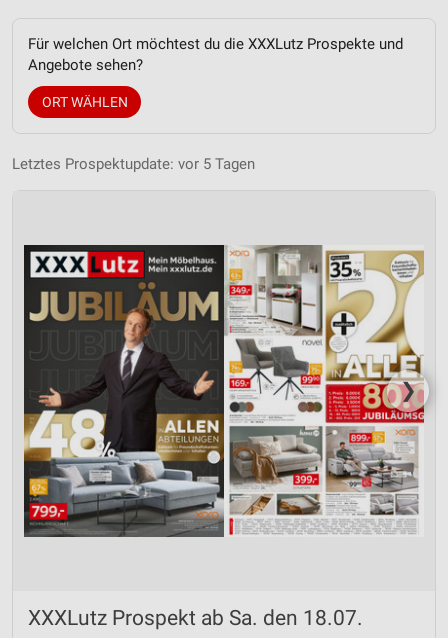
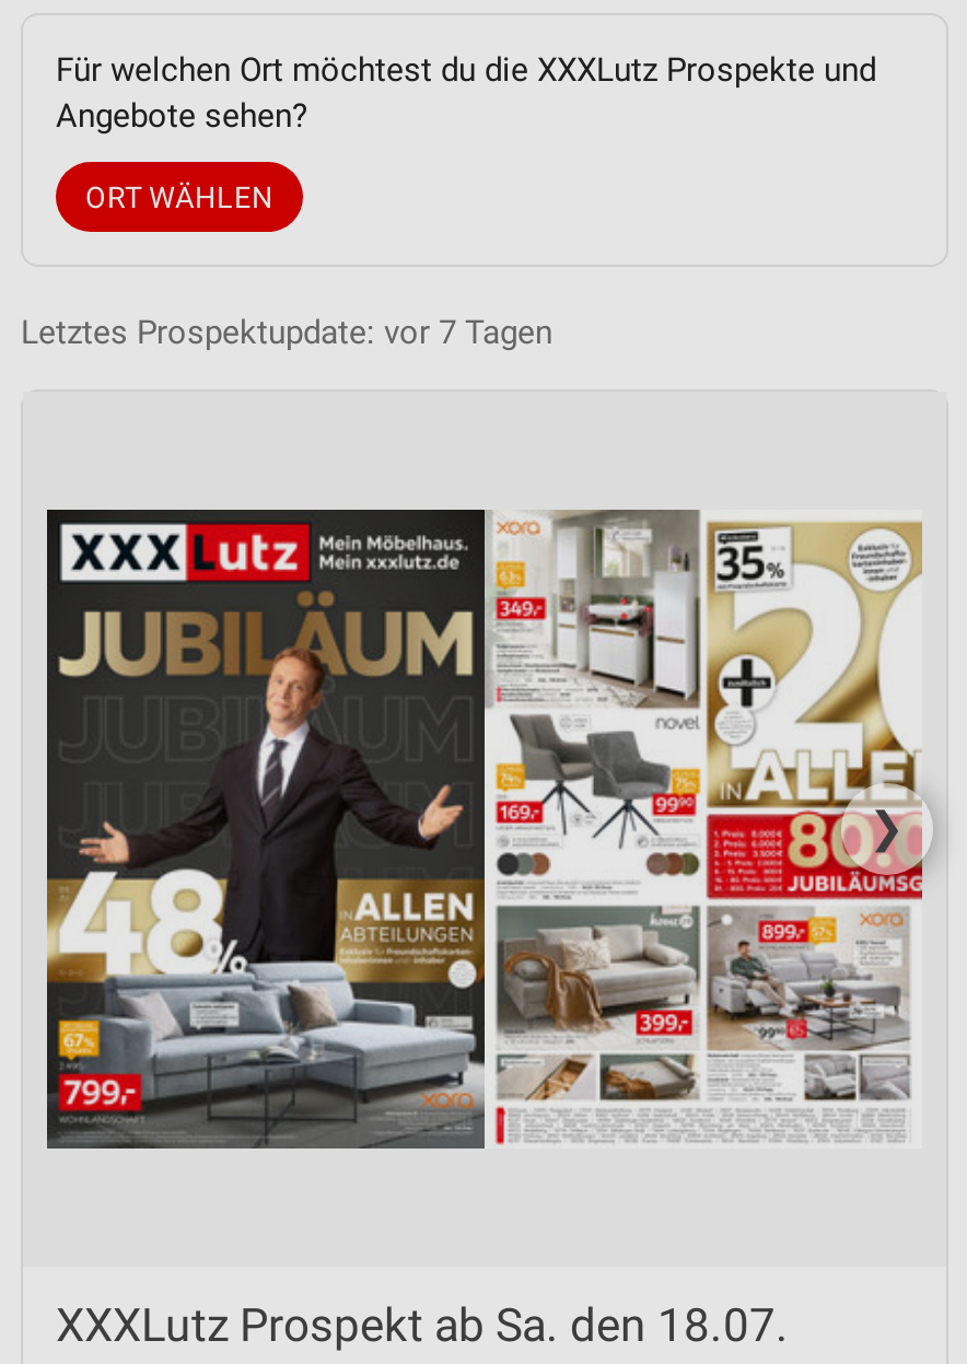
[12,155,255,173] Letztes Prospektupdate: vor 5 Tagen -> [21,313,552,352] Letztes Prospektupdate: vor 7 Tagen

